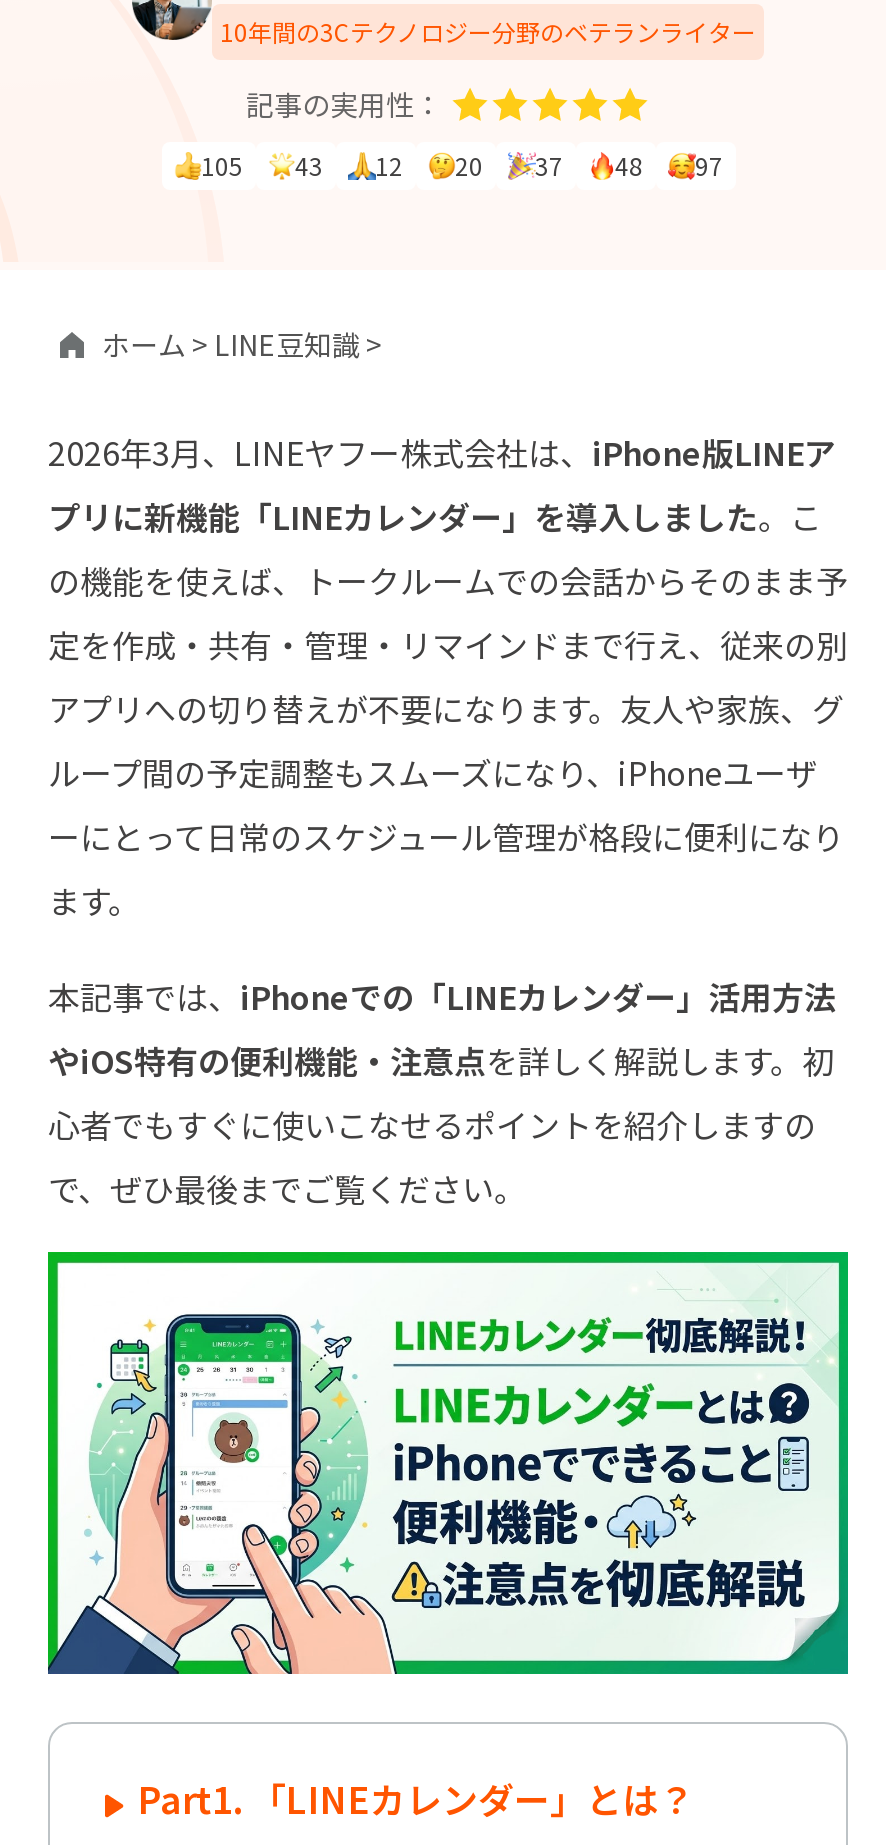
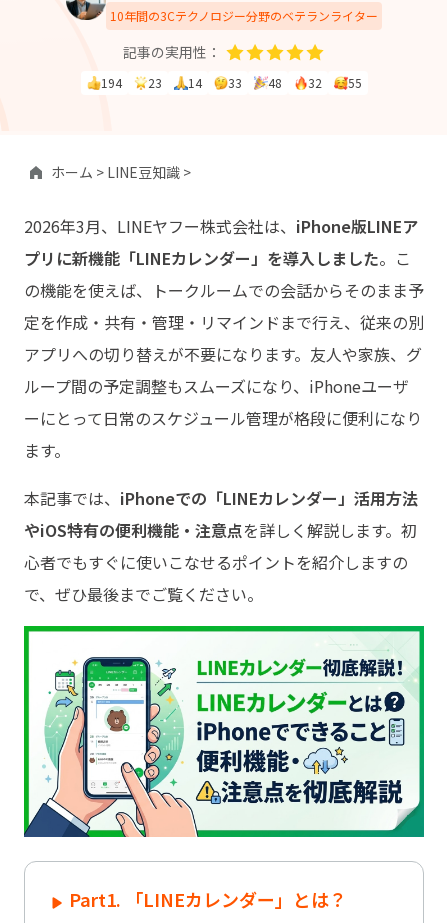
[201,148,563,182] 105 | 43 | 12 | 20 | 37 -> [100,74,241,91] 194 | 23 | 14 | 33
[695,148,723,182] 97 -> [307,74,361,91] 32 | 55

